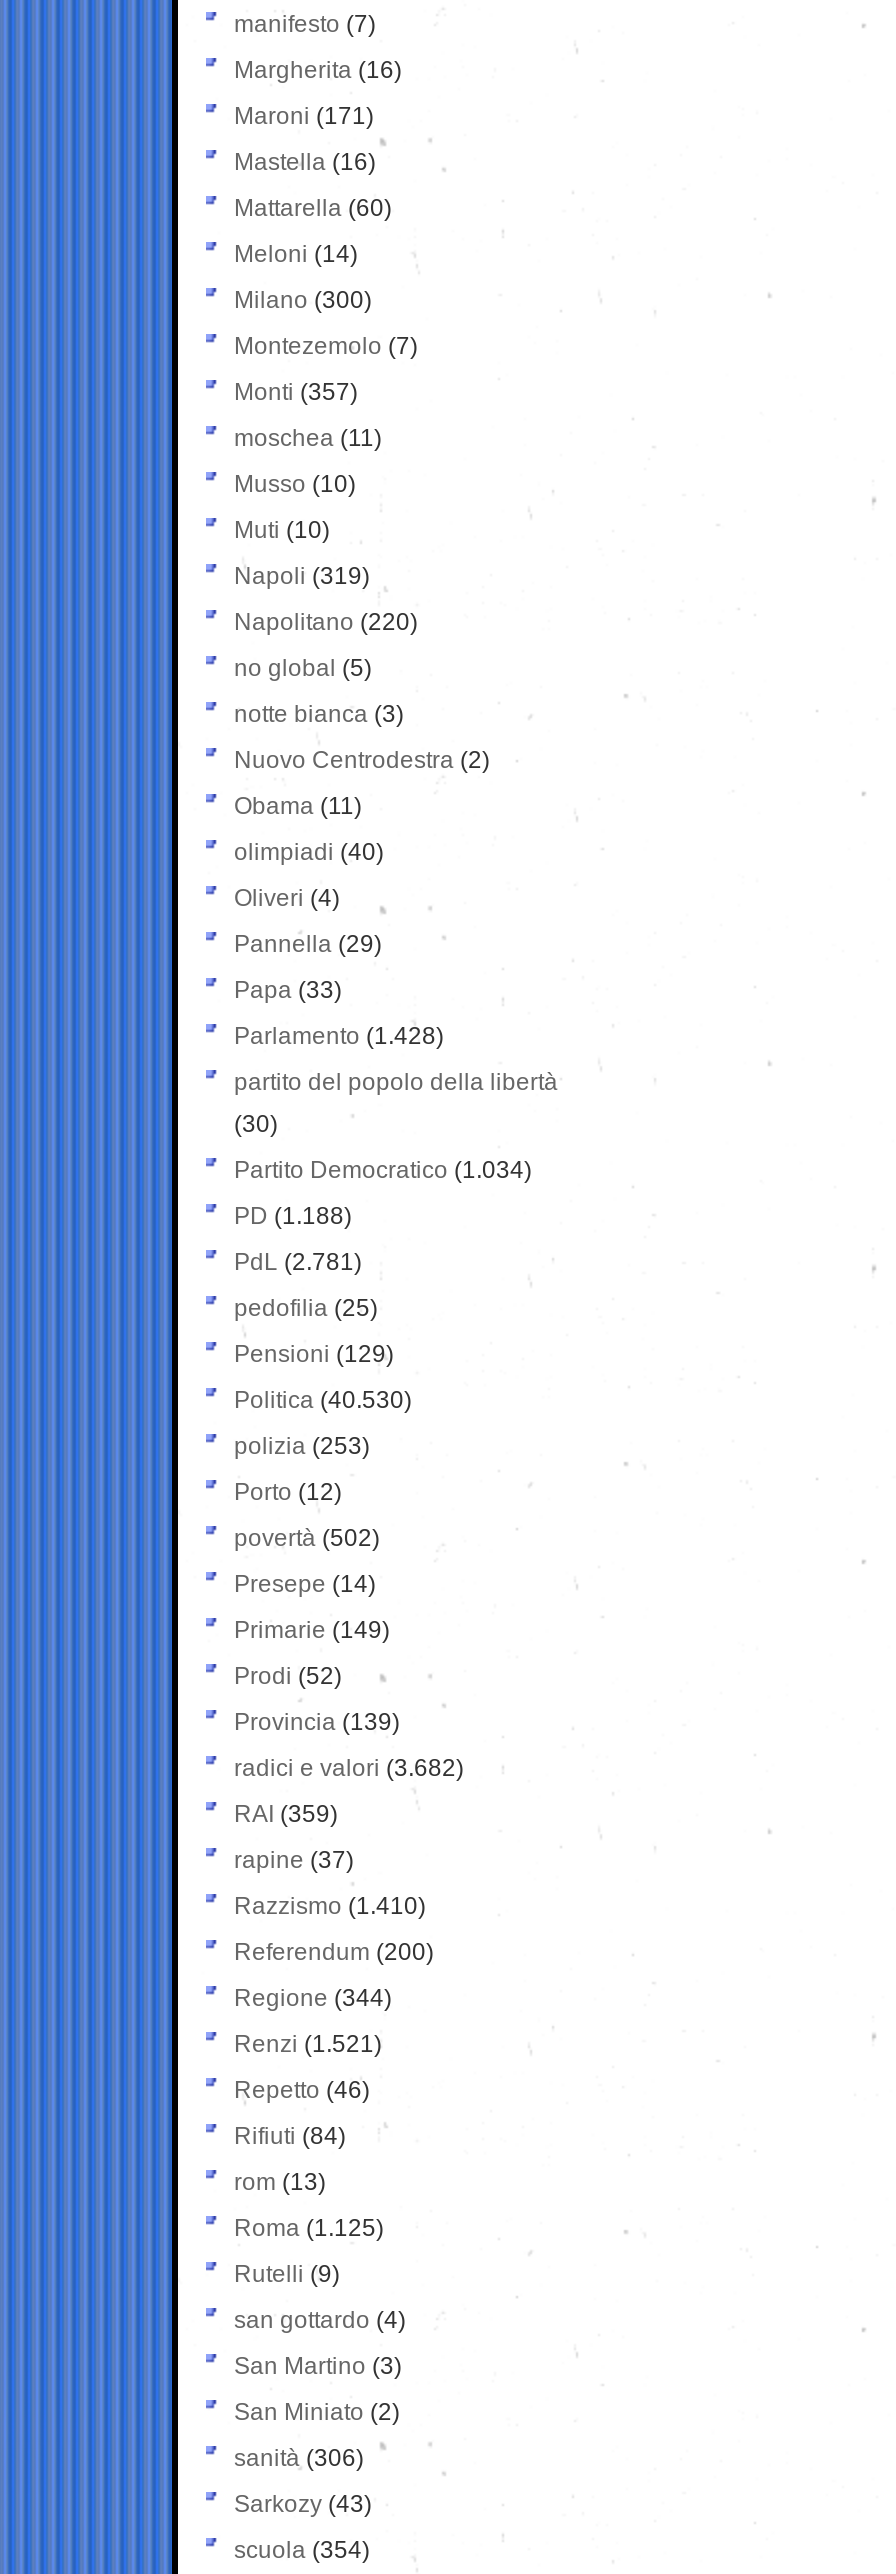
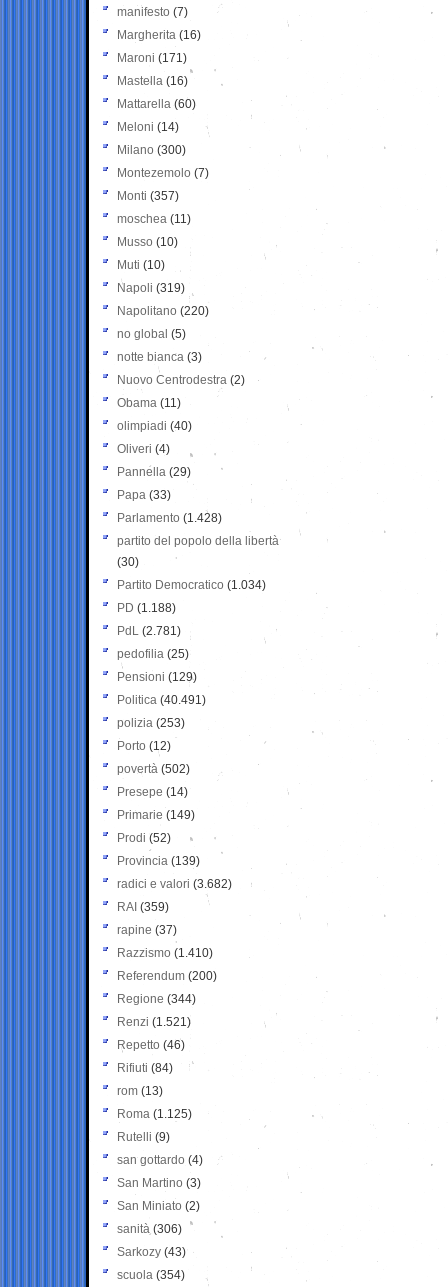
[234,1386,412,1414] Politica (40.530) -> [117,693,206,707] Politica (40.491)

